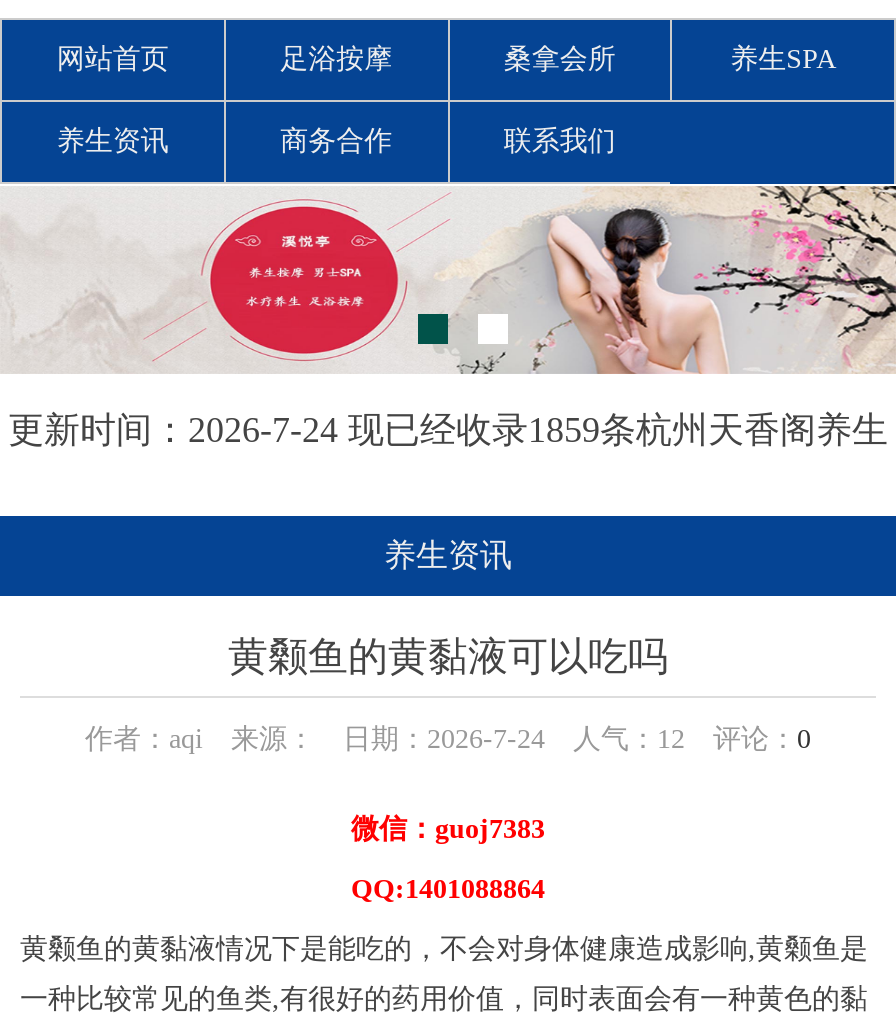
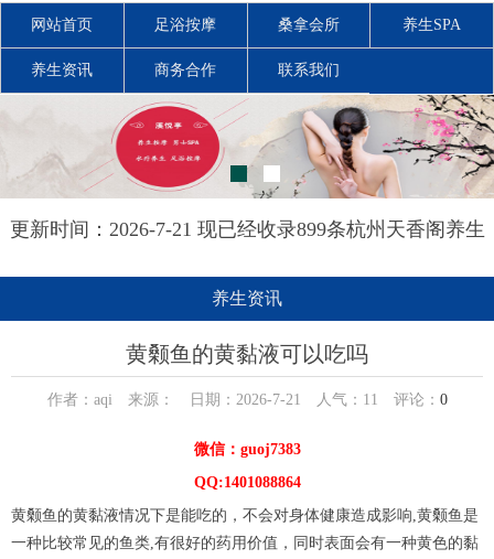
[8,410,888,450] 更新时间：2026-7-24 现已经收录1859条杭州天香阁养生 -> [9,218,485,240] 更新时间：2026-7-21 现已经收录899条杭州天香阁养生
[85,724,811,754] 作者：aqi 来源： 日期：2026-7-24 人气：12评论：0 -> [47,392,447,408] 作者：aqi 来源： 日期：2026-7-21 人气：11评论：0

